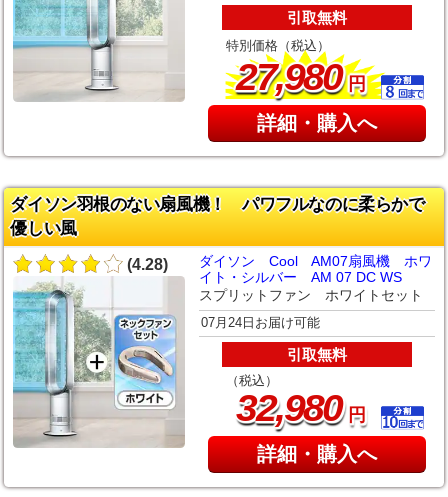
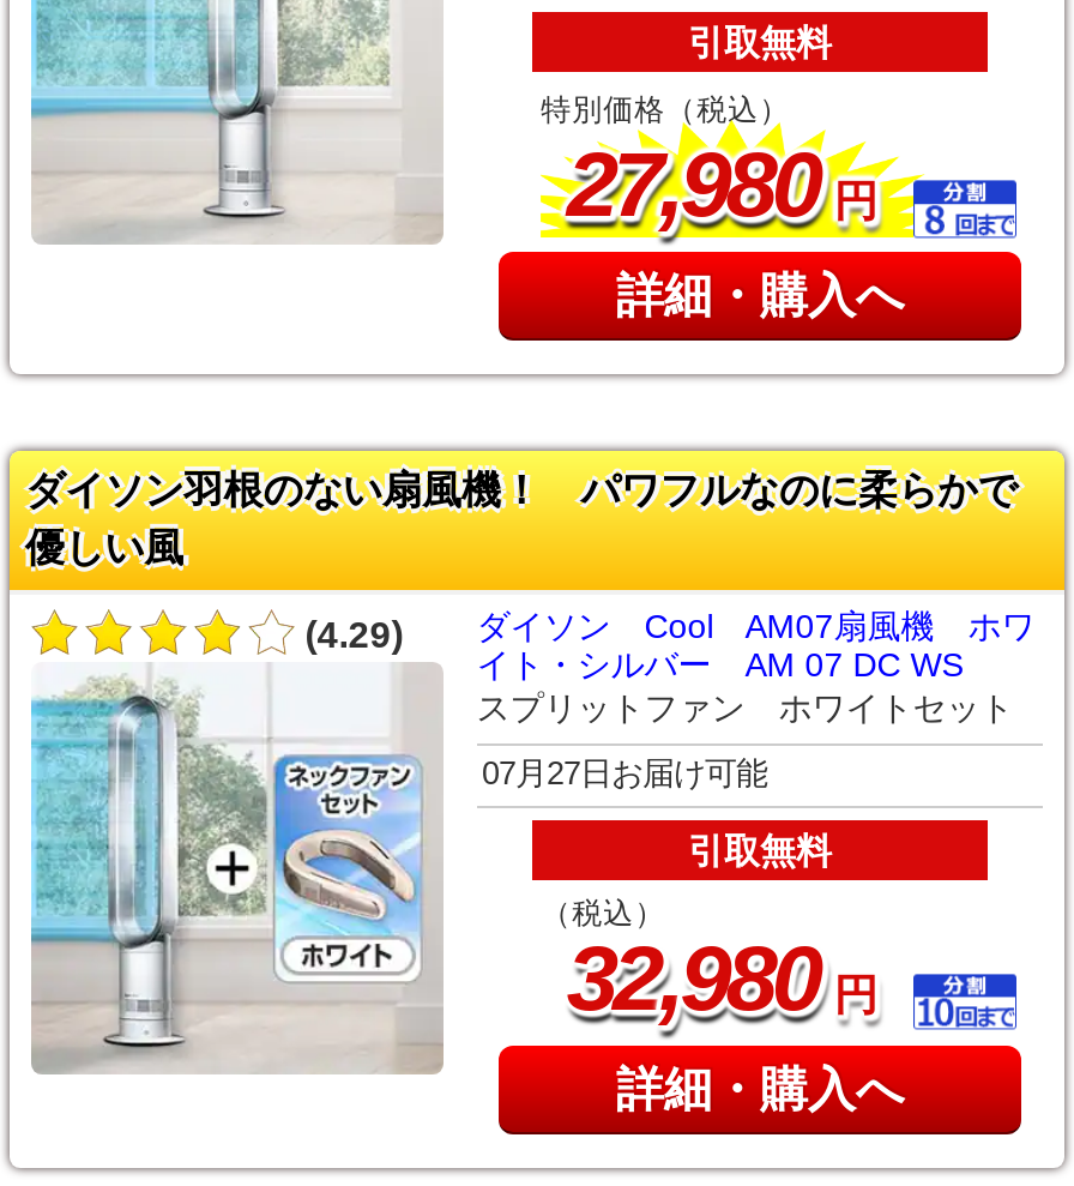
[127,253,432,273] (4.28) ダイソン Cool AM07扇風機 ホワ -> [305,606,1035,654] (4.29) ダイソン Cool AM07扇風機 ホワ
[201,315,320,330] 07月24日お届け可能 -> [482,756,767,792] 07月27日お届け可能

